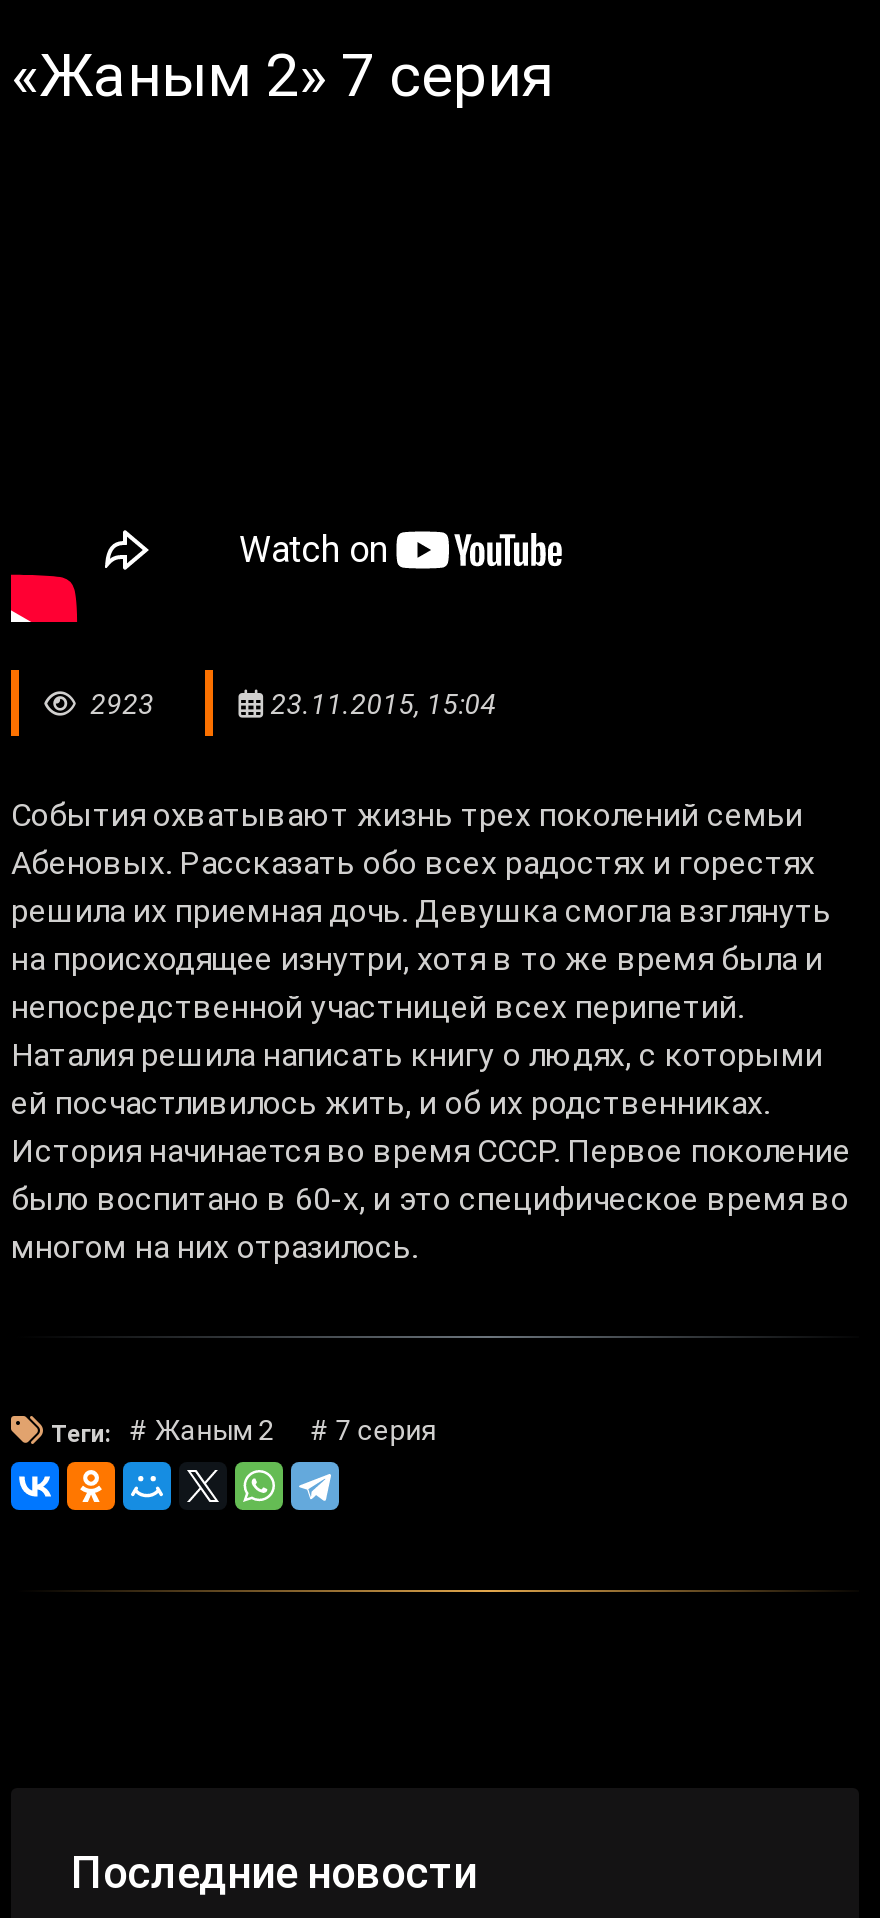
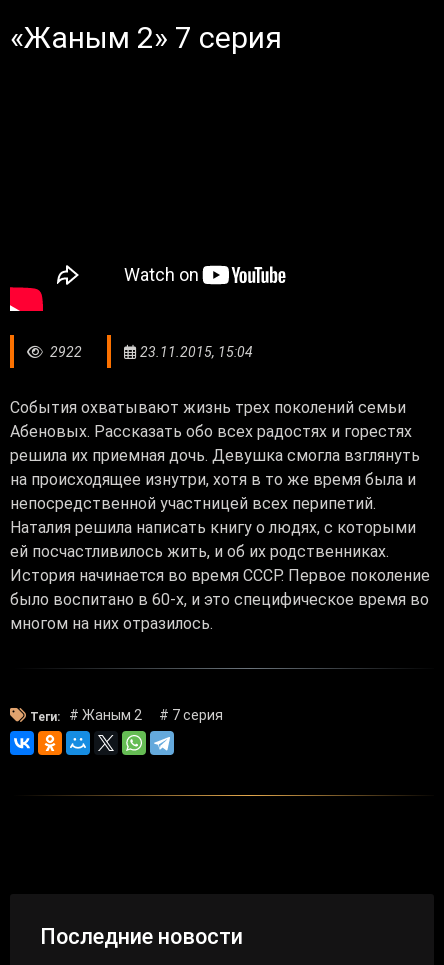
[84,687,154,719] 2923 -> [47,343,82,359] 2922

